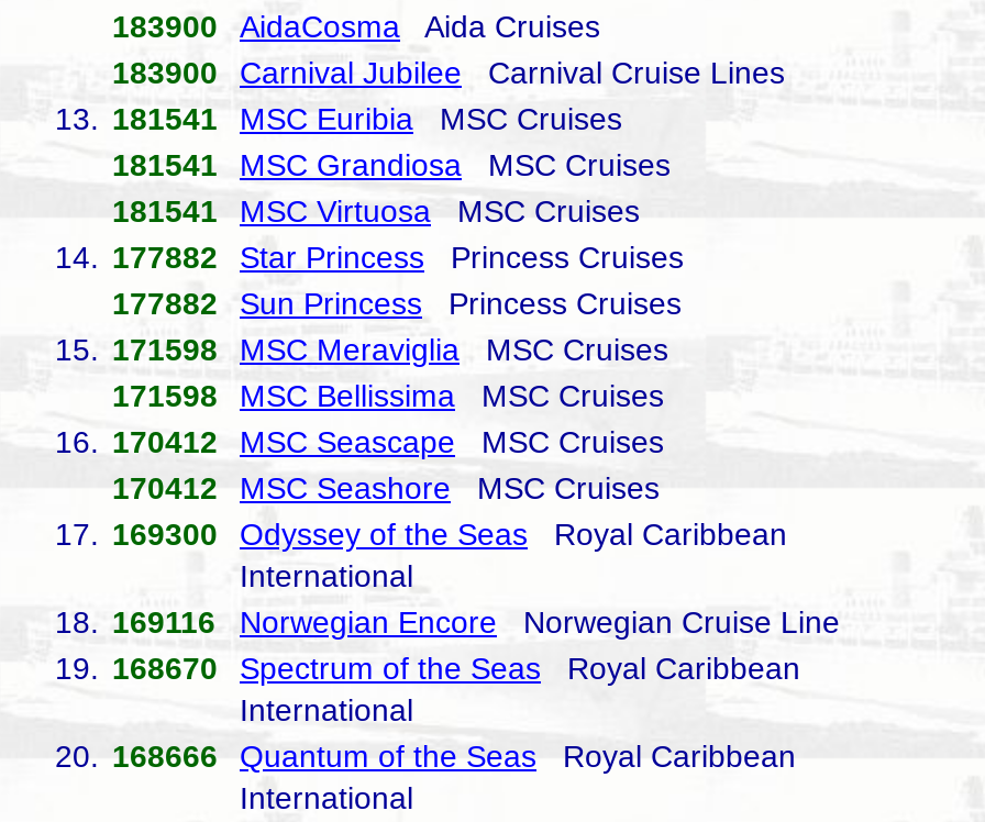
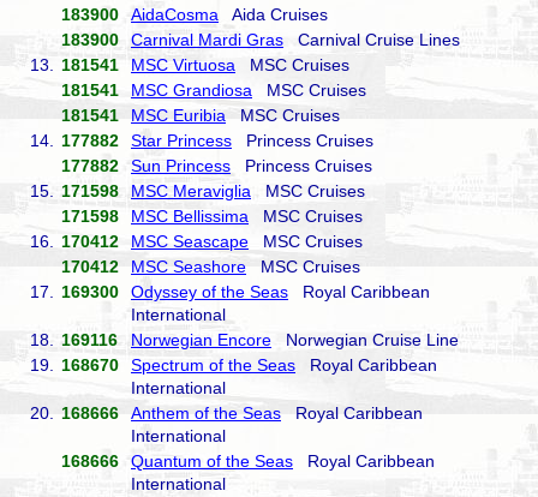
[240,55,785,90] Carnival Jubilee Carnival Cruise Lines -> [131,30,460,49] Carnival Mardi Gras Carnival Cruise Lines
moved [240,101,622,136] -> [131,106,340,125]: MSC Euribia MSC Cruises
moved [240,193,640,229] -> [131,55,349,74]: MSC Virtuosa MSC Cruises
none -> [61,403,423,471] Anthem of the Seas Royal Caribbean | International | 168666

